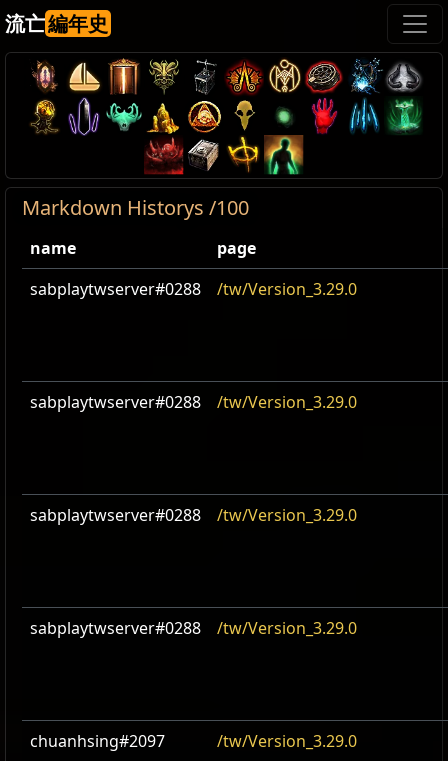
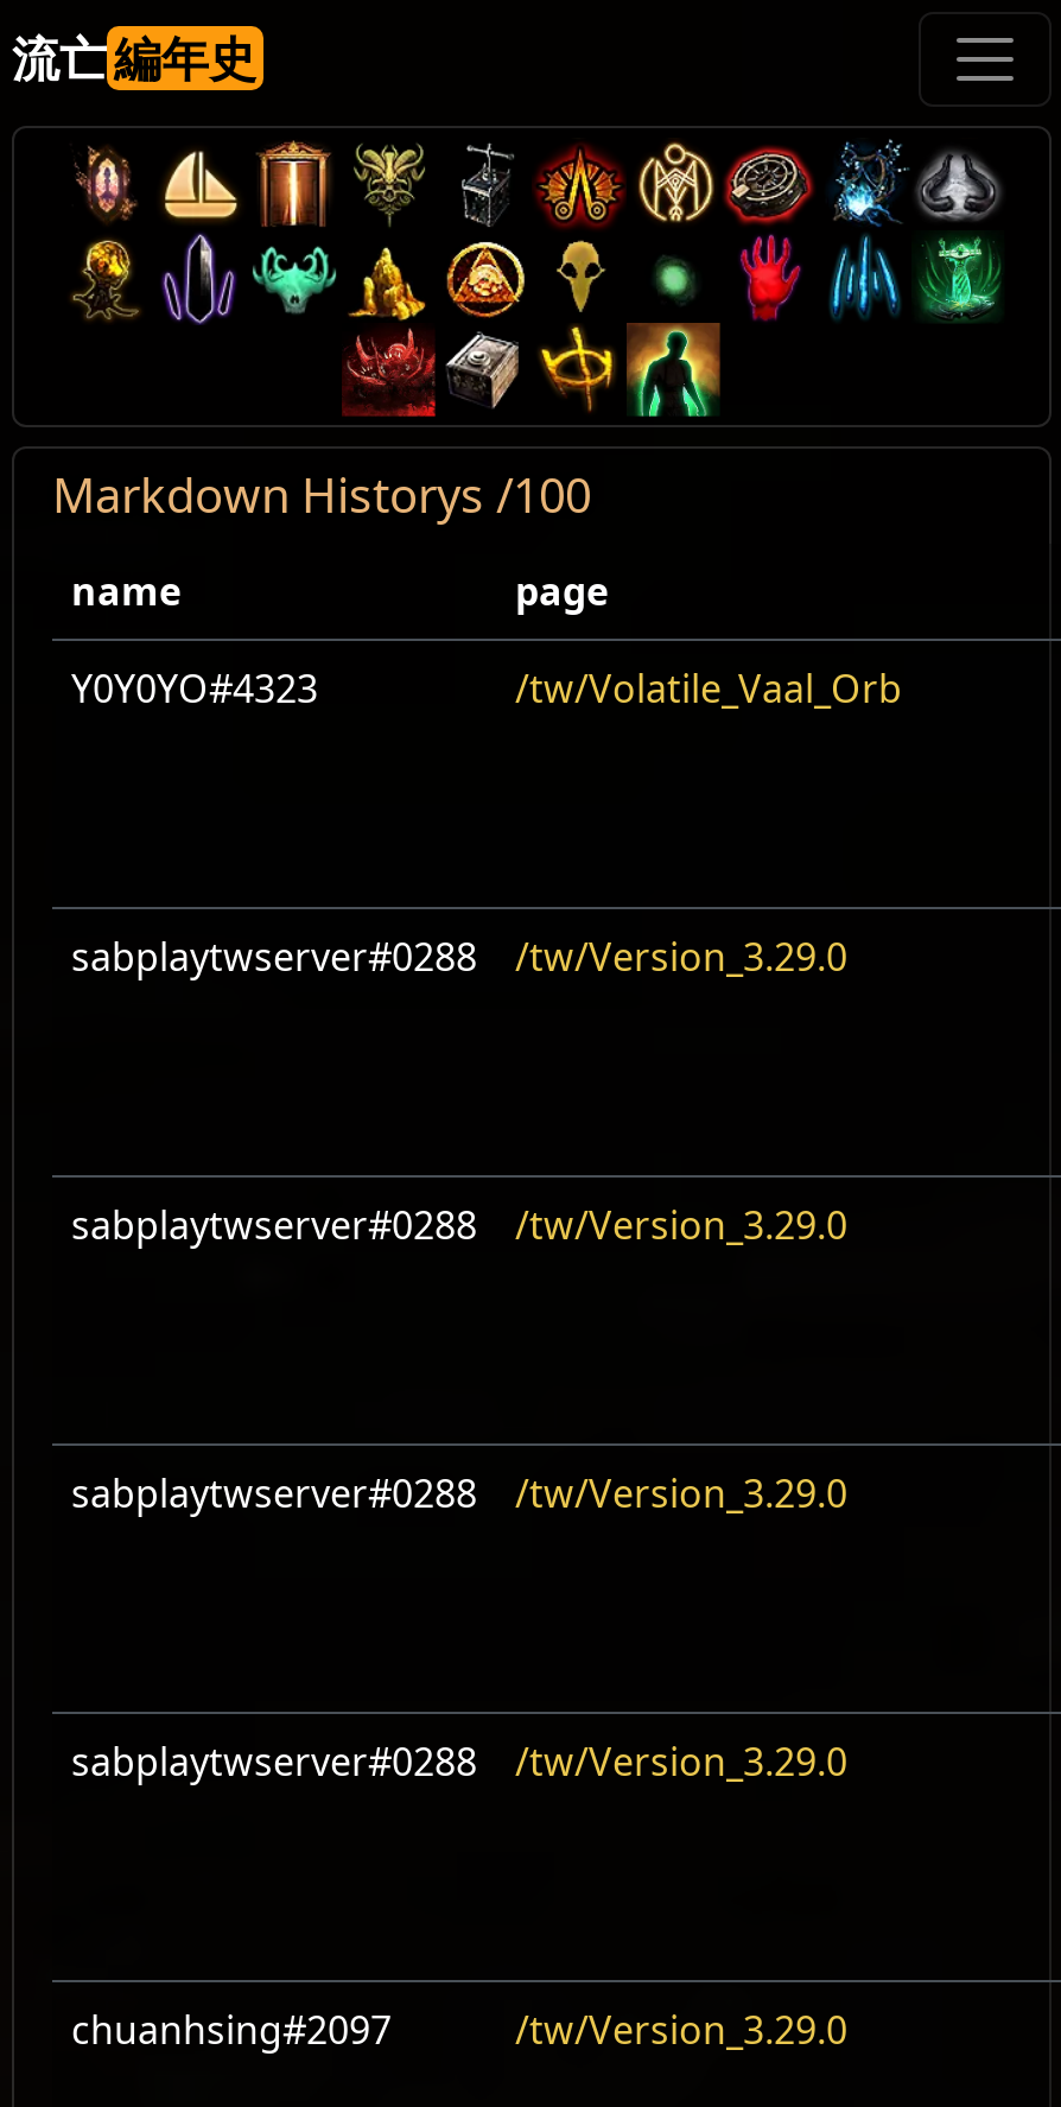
none -> [71,662,902,715] Y0Y0YO#4323 | /tw/Volatile_Vaal_Orb

